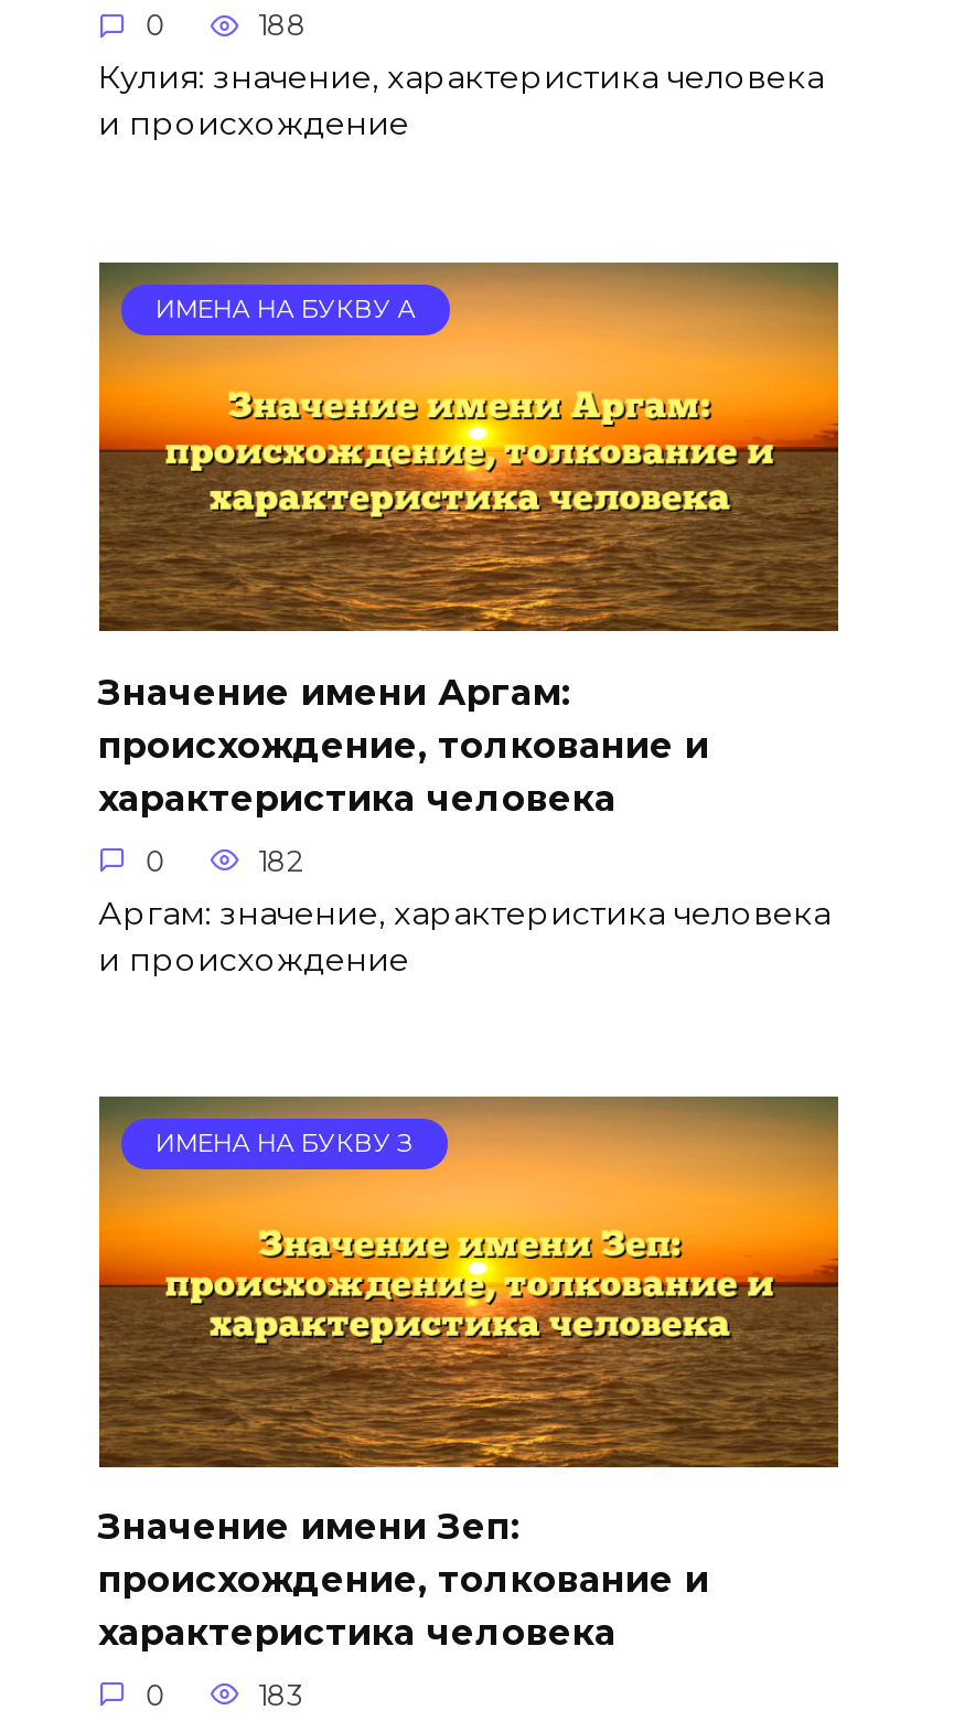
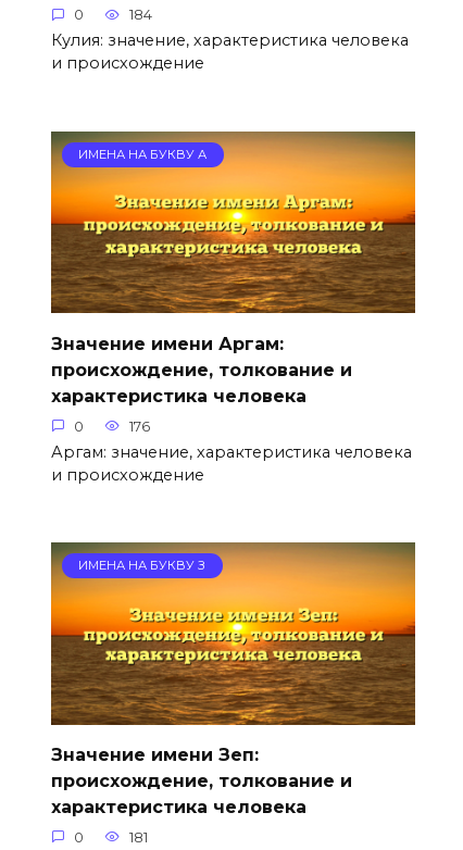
[258,10,307,43] 188 -> [129,7,152,23] 184
[258,844,302,877] 182 -> [129,418,150,434] 176
[258,1679,304,1712] 183 -> [129,829,148,846] 181

